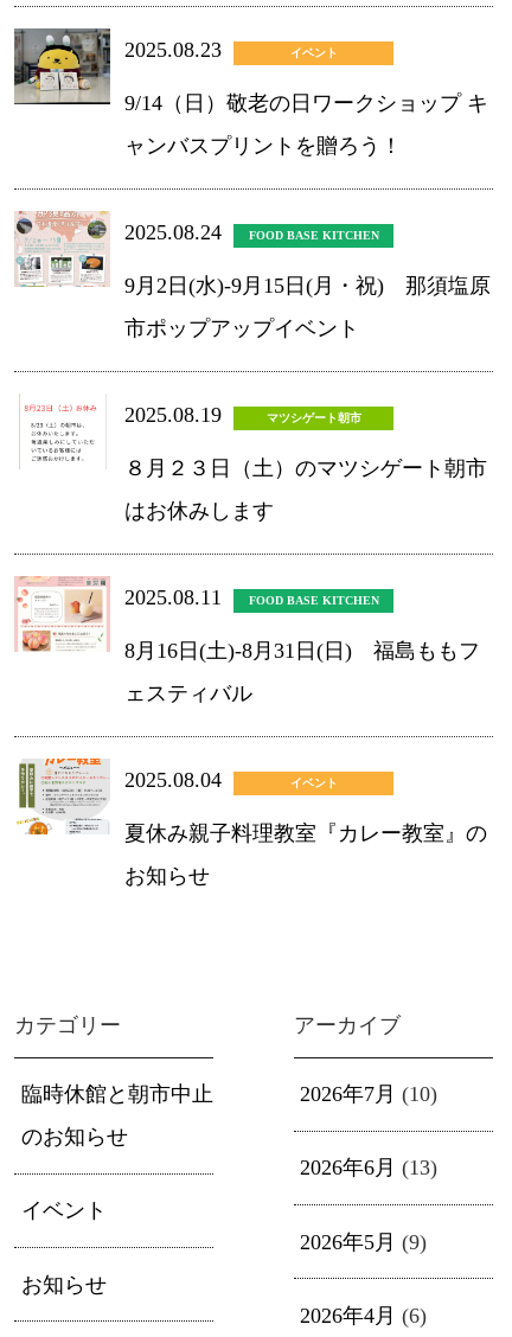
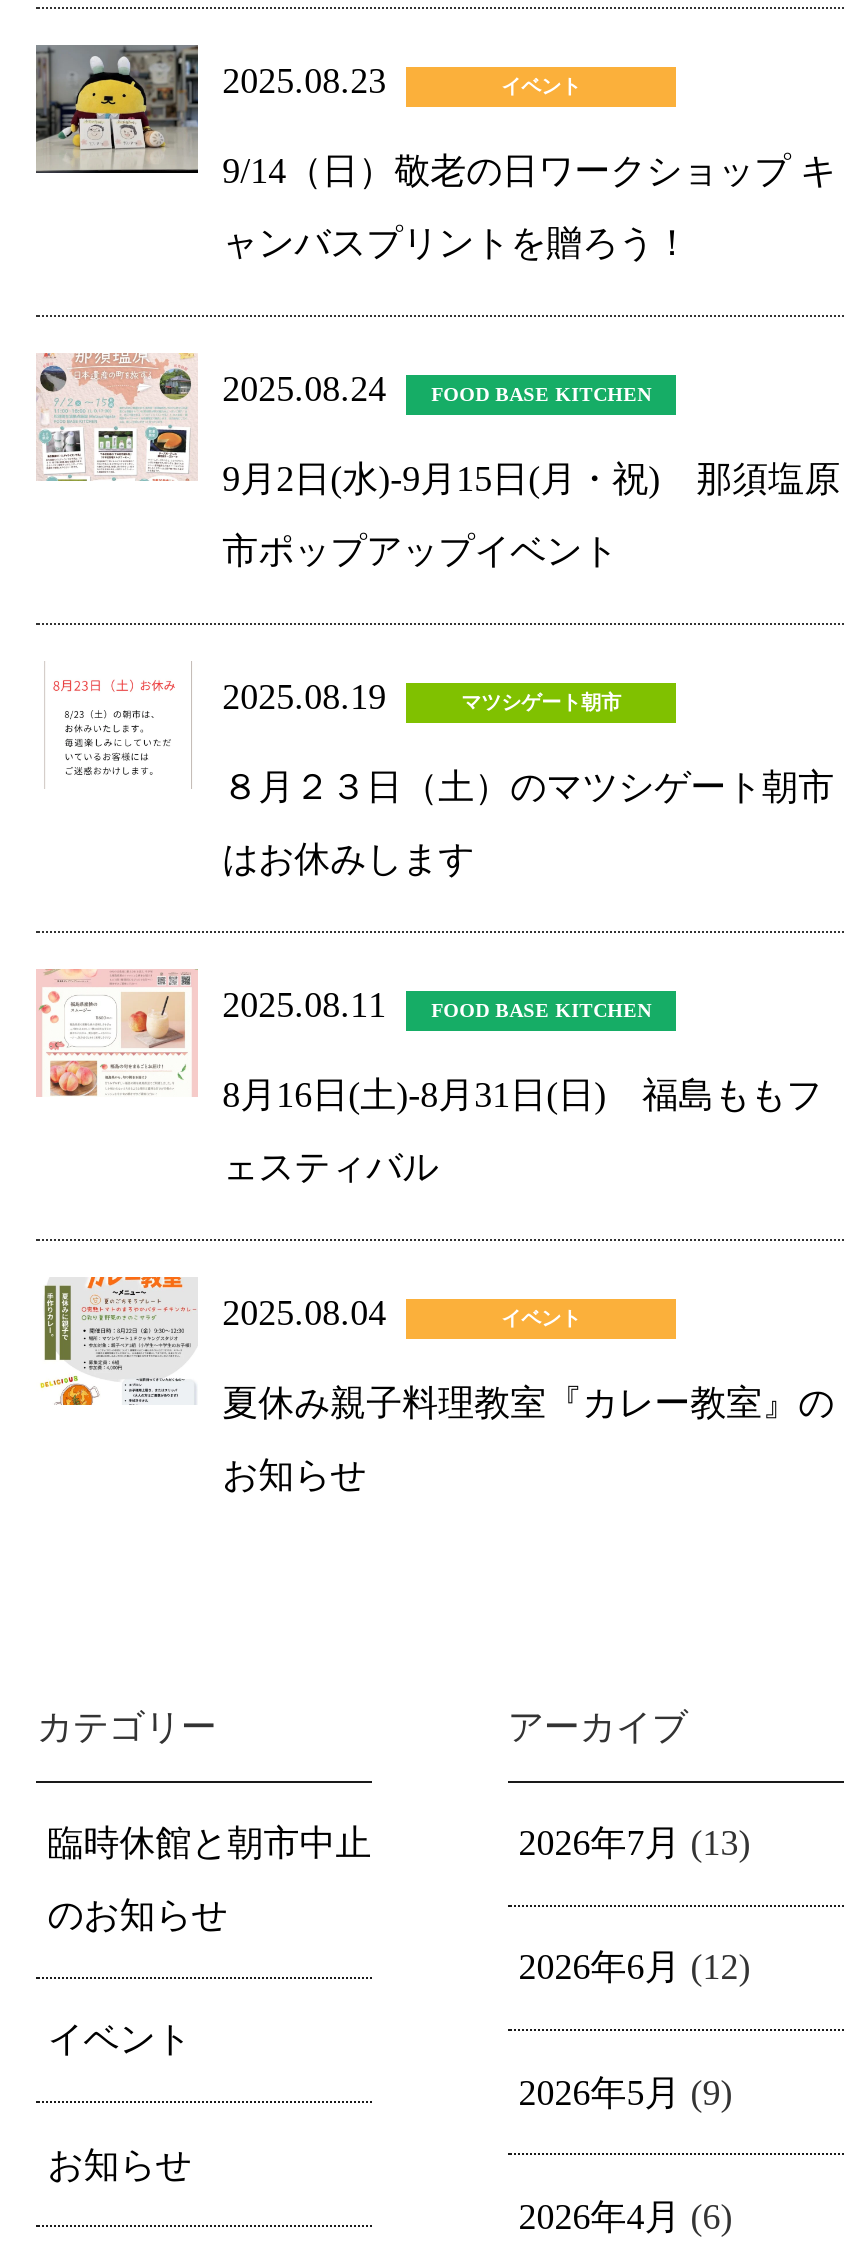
[300,1082,438,1106] 2026年7月(10) -> [519,1823,751,1863] 2026年7月(13)
[300,1156,438,1180] 2026年6月(13) -> [519,1948,751,1988] 2026年6月(12)

